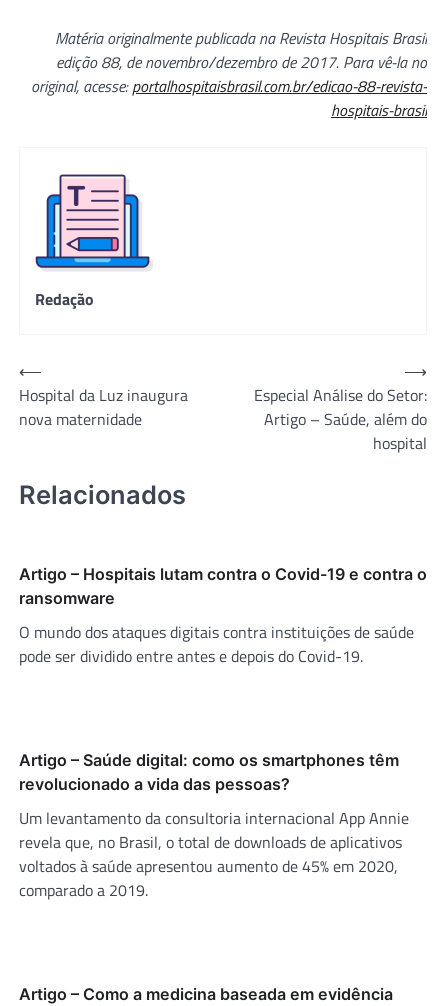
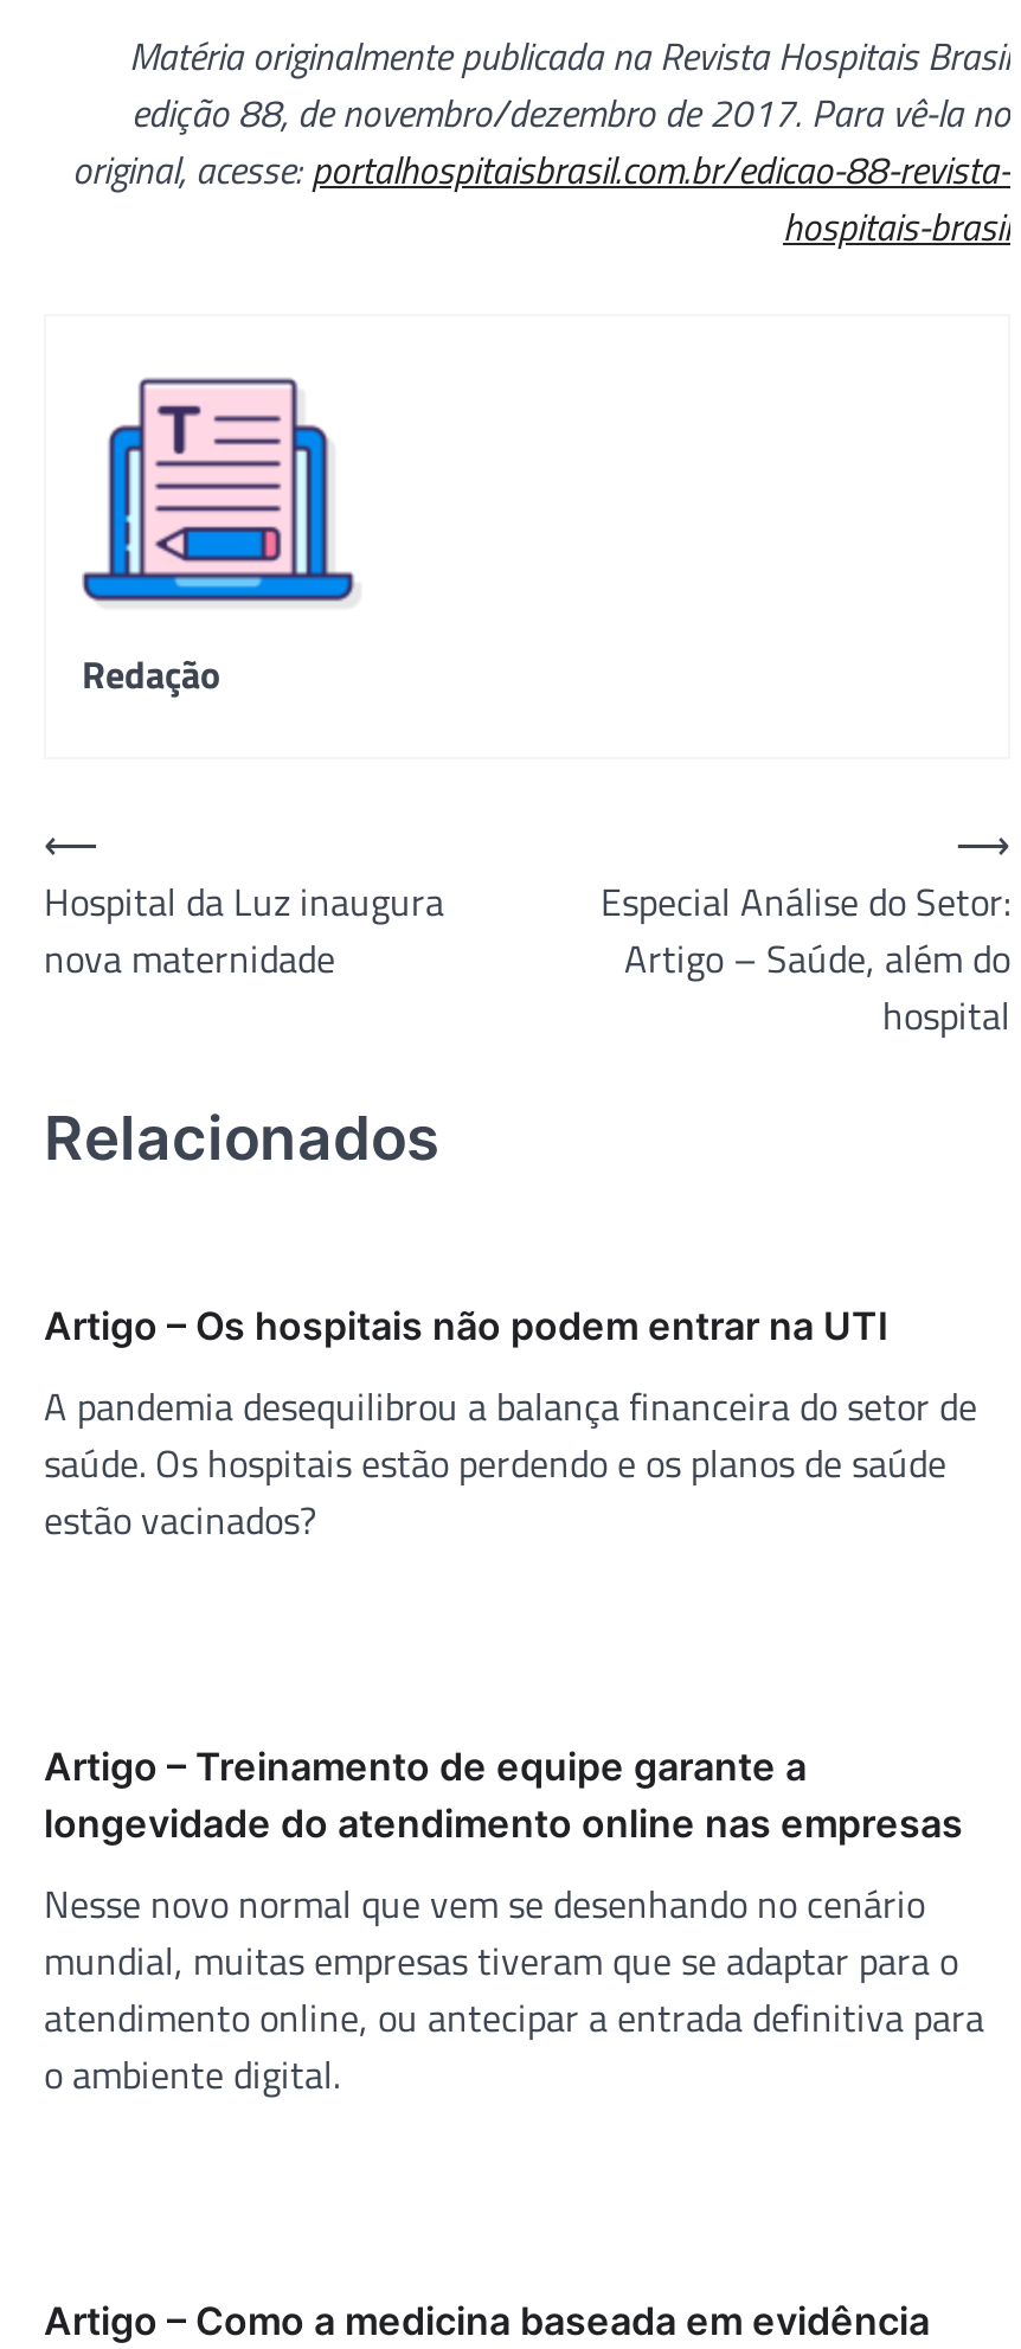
[19,563,427,607] Artigo – Hospitais lutam contra o Covid-19 e contra o | ransomware -> [44,1301,887,1348] Artigo – Os hospitais não podem entrar na UTI
[19,619,414,667] O mundo dos ataques digitais contra instituições de saúde | pode ser dividido entre antes e depois do Covid-19. -> [44,1376,977,1547] A pandemia desequilibrou a balança financeira do setor de | saúde. Os hospitais estão perdendo e os planos de saúde | estão vacinados?
[19,749,399,793] Artigo – Saúde digital: como os smartphones têm | revolucionado a vida das pessoas? -> [44,1741,963,1846] Artigo – Treinamento de equipe garante a | longevidade do atendimento online nas empresas
[19,805,409,901] Um levantamento da consultoria internacional App Annie | revela que, no Brasil, o total de downloads de aplicativos | voltados à saúde apresentou aumento de 45% em 2020, | comparado a 2019. -> [44,1874,984,2101] Nesse novo normal que vem se desenhando no cenário | mundial, muitas empresas tiveram que se adaptar para o | atendimento online, ou antecipar a entrada definitiva para | o ambiente digital.

